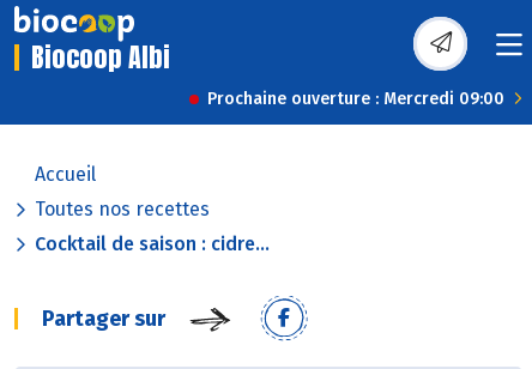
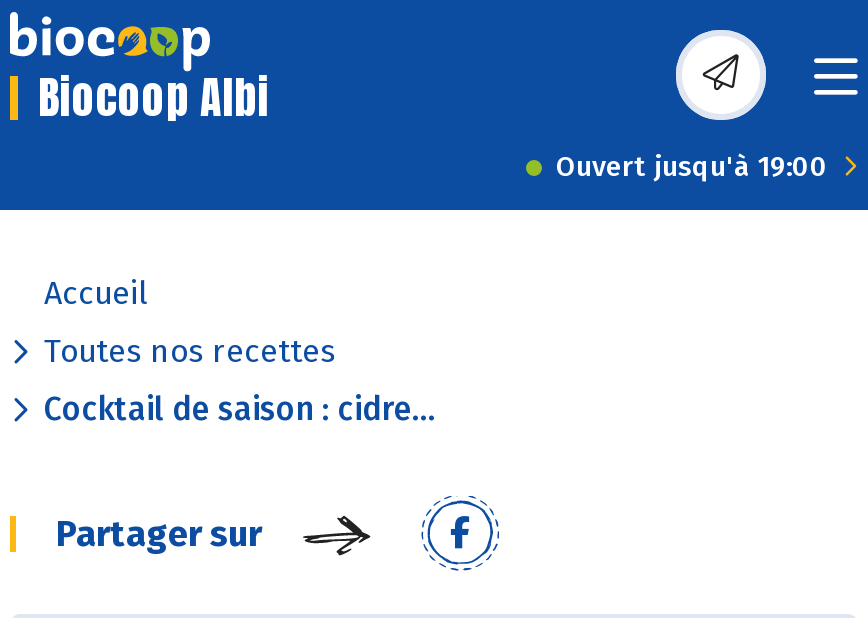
[207,89,504,109] Prochaine ouverture : Mercredi 09:00 -> [556,150,828,184] Ouvert jusqu'à 19:00

